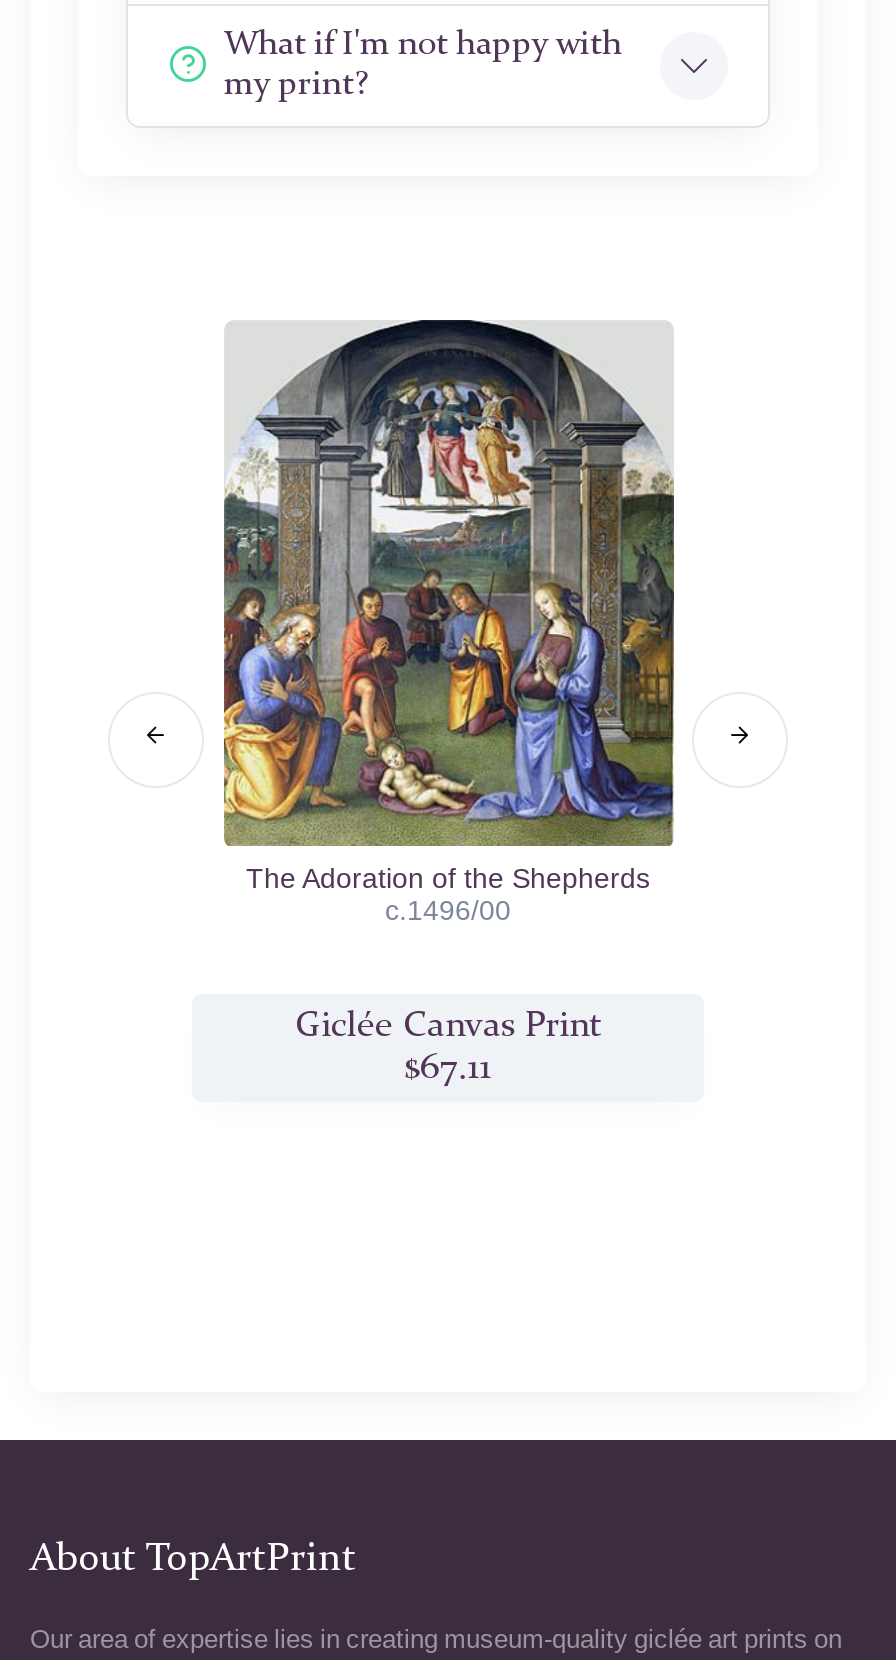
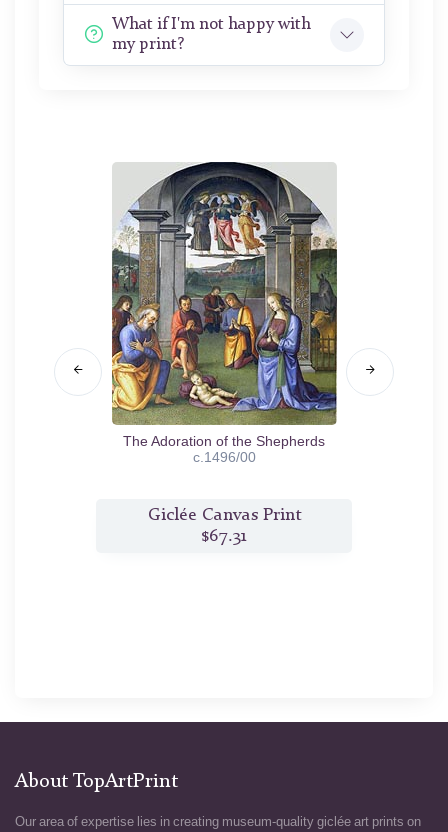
[404,1051,492,1087] $67.11 -> [201,527,247,545] $67.31

